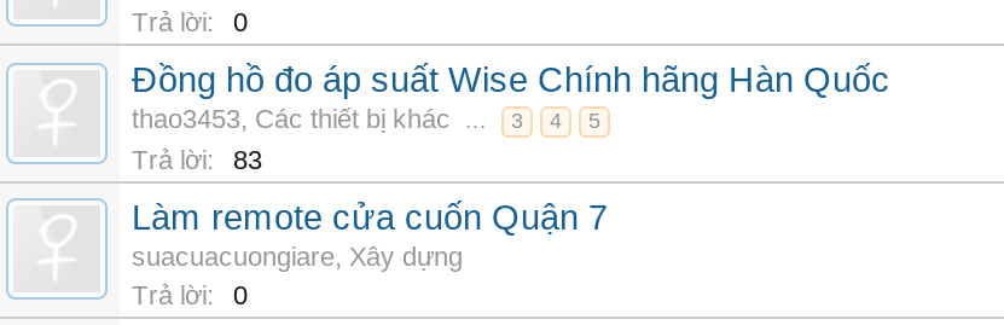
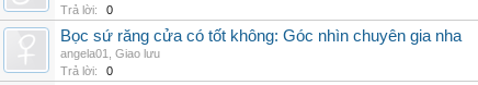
[132,60,890,271] Đồng hồ đo áp suất Wise Chính hãng Hàn Quốc | thao3453, Các thiết bị khác ... | 3 | 4 | 5 | Trả lời: | 83 | Làm remote cửa cuốn Quận 7 | suacuacuongiare, Xây dựng -> [60,27,462,60] Bọc sứ răng cửa có tốt không: Góc nhìn chuyên gia nha | angela01, Giao lưu

